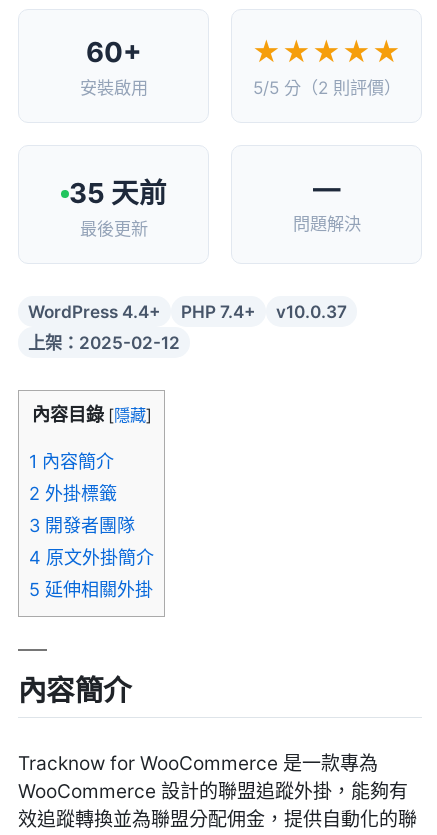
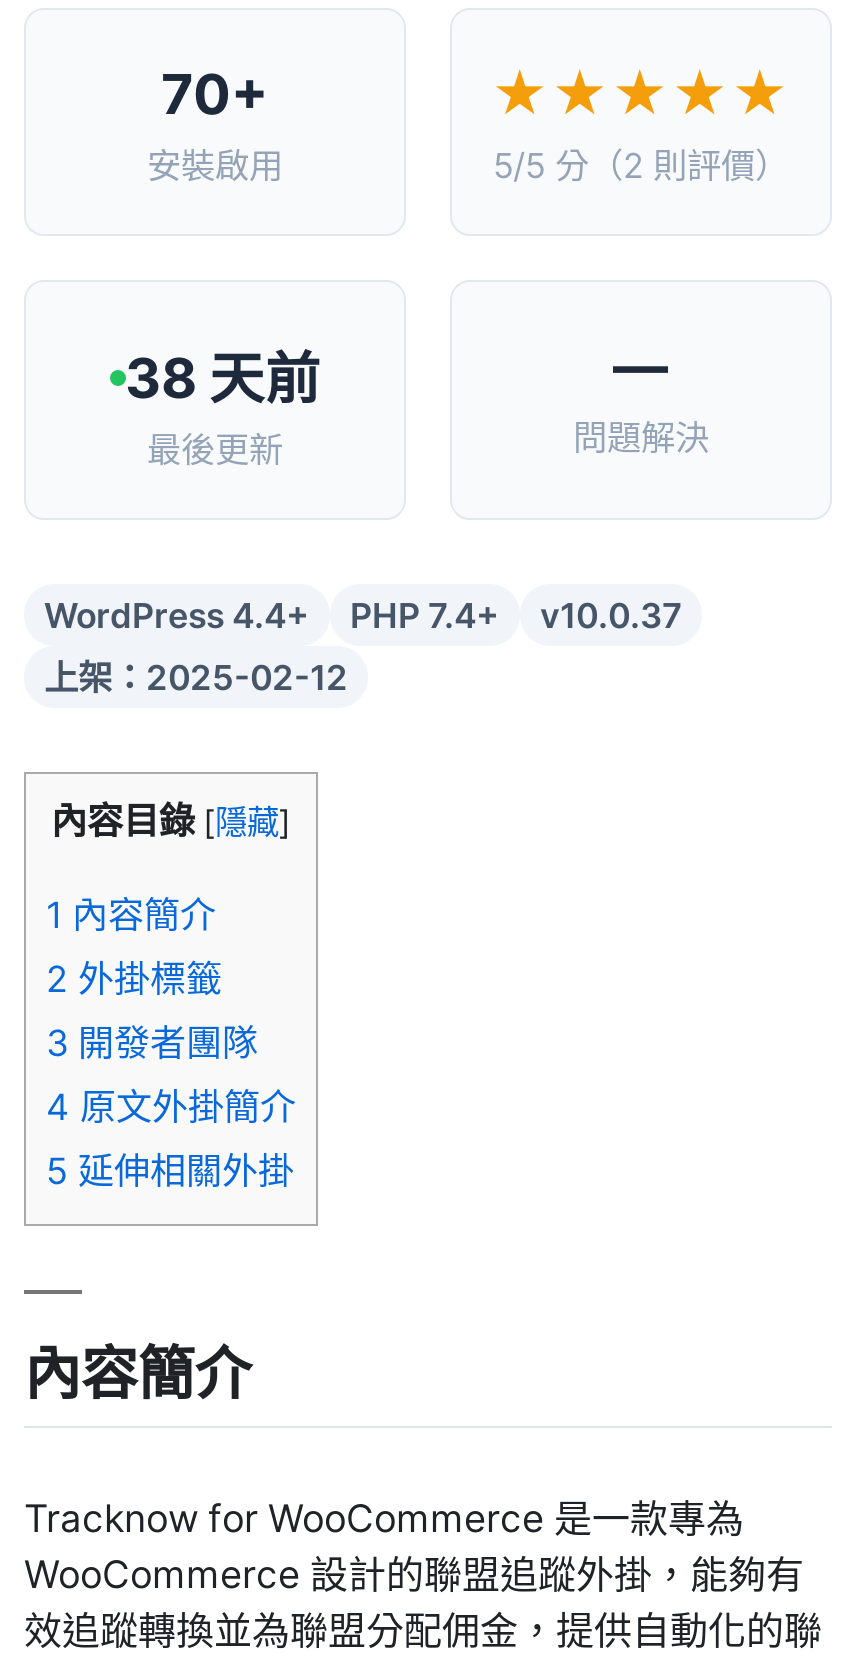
[85,35,141,69] 60+ -> [161,61,269,129] 70+
[68,176,166,210] 35 天前 -> [125,343,321,411] 38 天前

